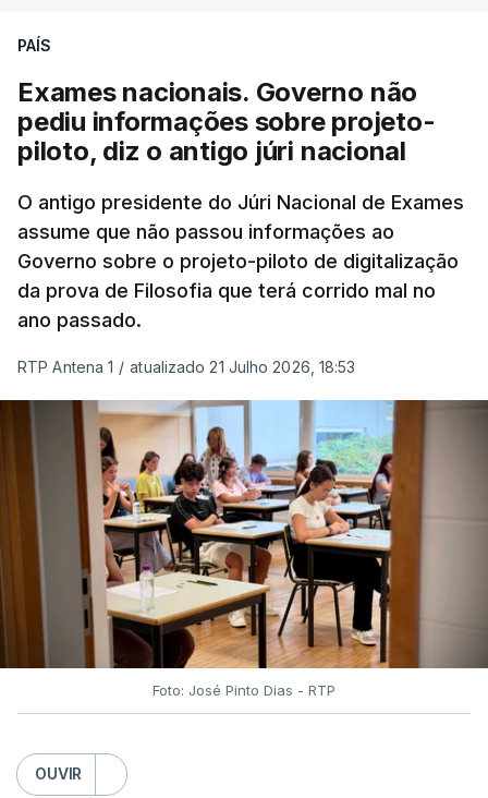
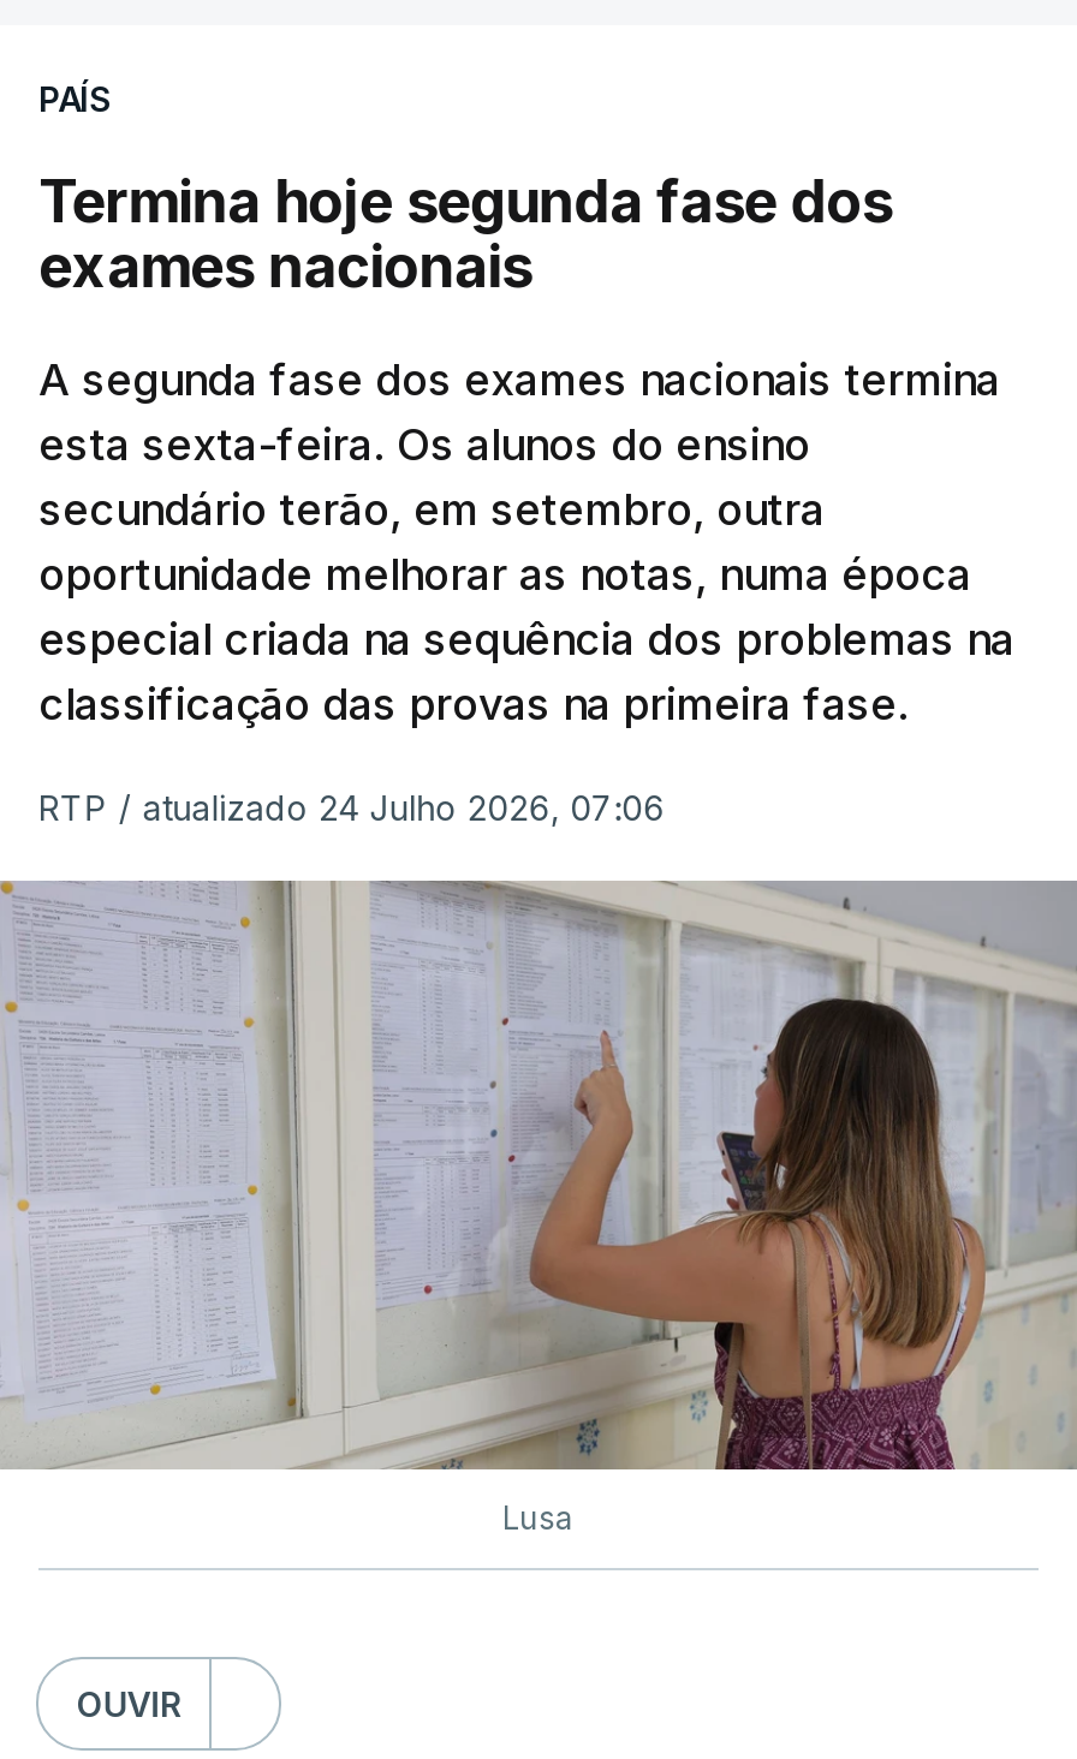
[17,76,435,167] Exames nacionais. Governo não | pediu informações sobre projeto- | piloto, diz o antigo júri nacional -> [38,167,892,302] Termina hoje segunda fase dos | exames nacionais
[17,191,464,331] O antigo presidente do Júri Nacional de Exames | assume que não passou informações ao | Governo sobre o projeto-piloto de digitalização | da prova de Filosofia que terá corrido mal no | ano passado. -> [38,354,1014,729] A segunda fase dos exames nacionais termina | esta sexta-feira. Os alunos do ensino | secundário terão, em setembro, outra | oportunidade melhorar as notas, numa época | especial criada na sequência dos problemas na | classificação das provas na primeira fase.
[17,358,356,376] RTP Antena 1 / atualizado 21 Julho 2026, 18:53 -> [38,787,665,828] RTP / atualizado 24 Julho 2026, 07:06
[3,399,485,699] [image] | Foto: José Pinto Dias - RTP -> [7,878,1070,1537] [image] | Lusa

